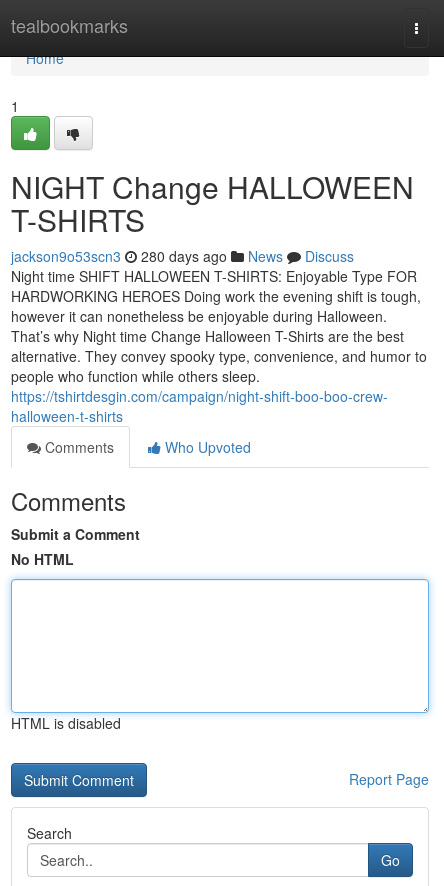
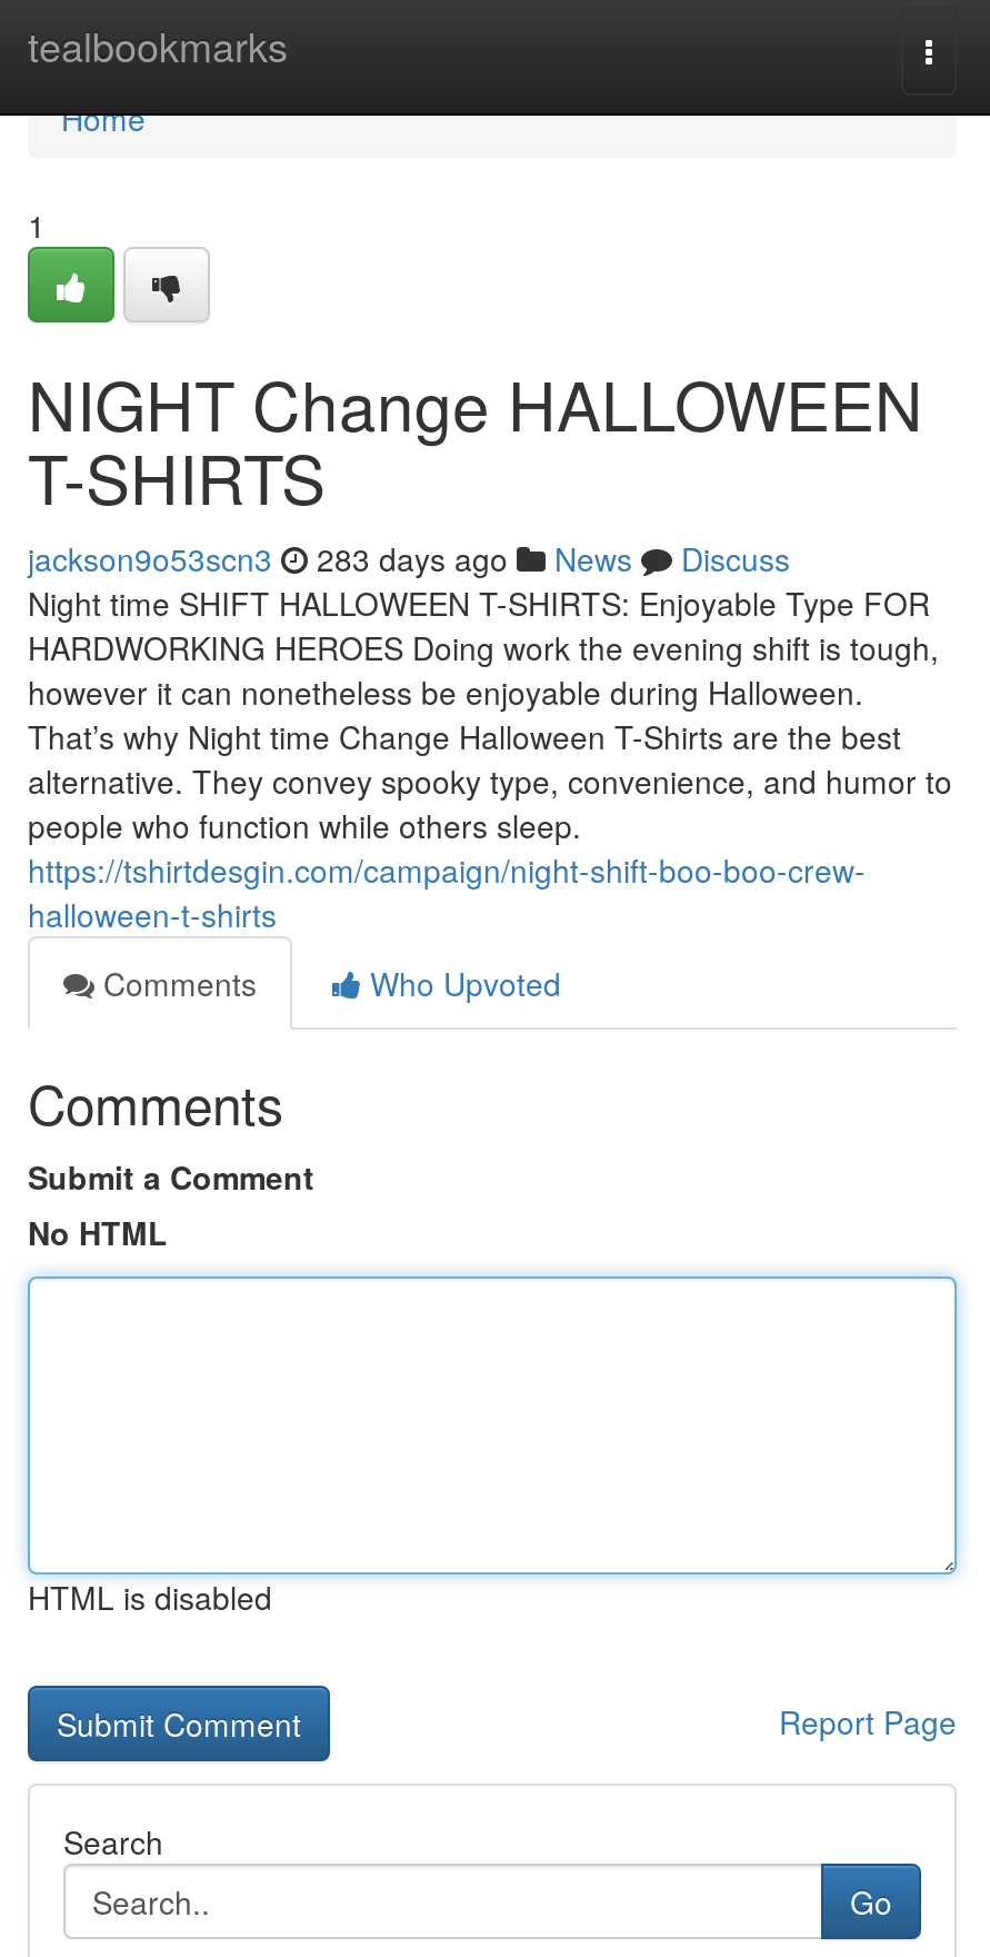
[11,246,354,266] jackson9o53scn3 280 days ago News Discuss -> [28,536,790,580] jackson9o53scn3 283 days ago News Discuss

